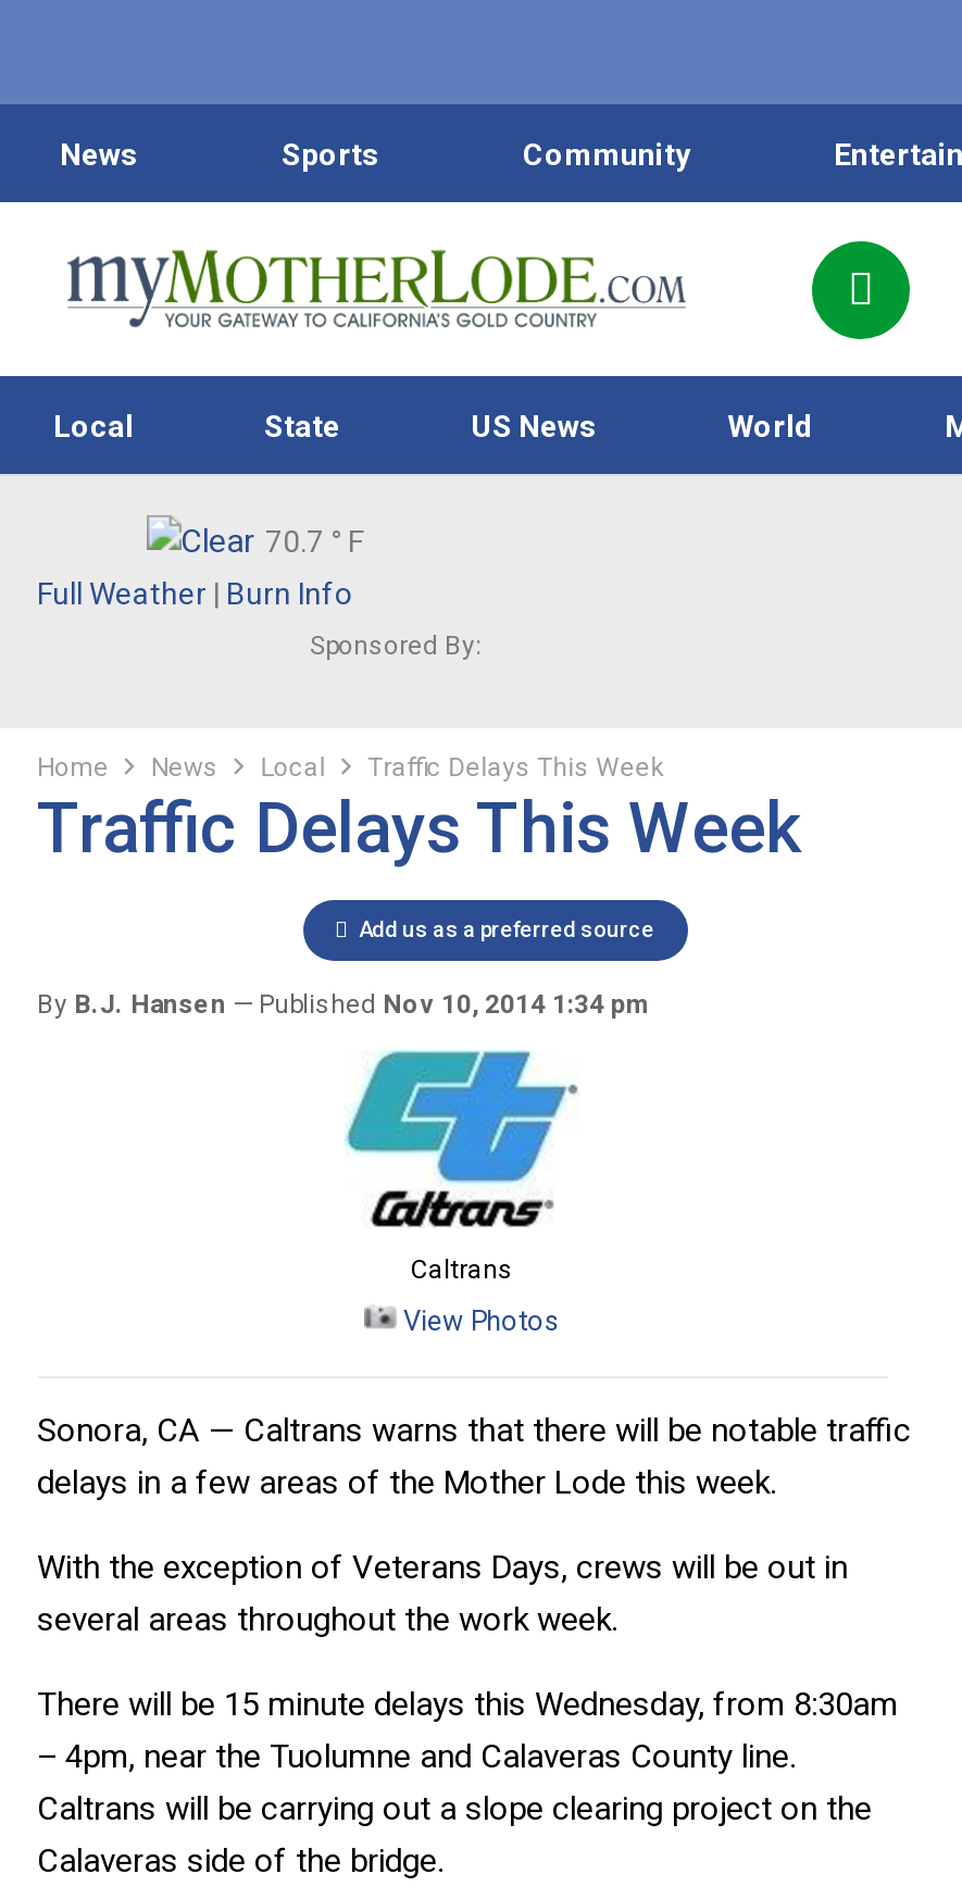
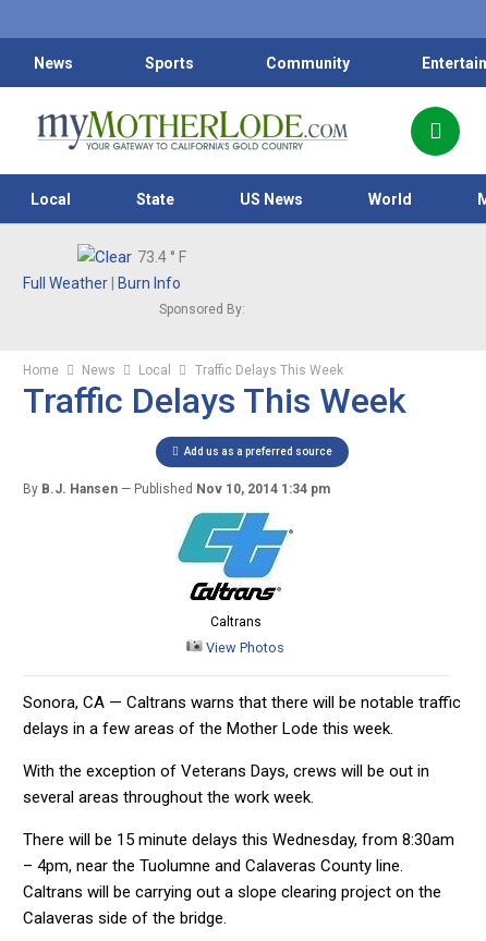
[265,524,363,559] 70.7 ° F -> [137,248,186,266] 73.4 ° F

